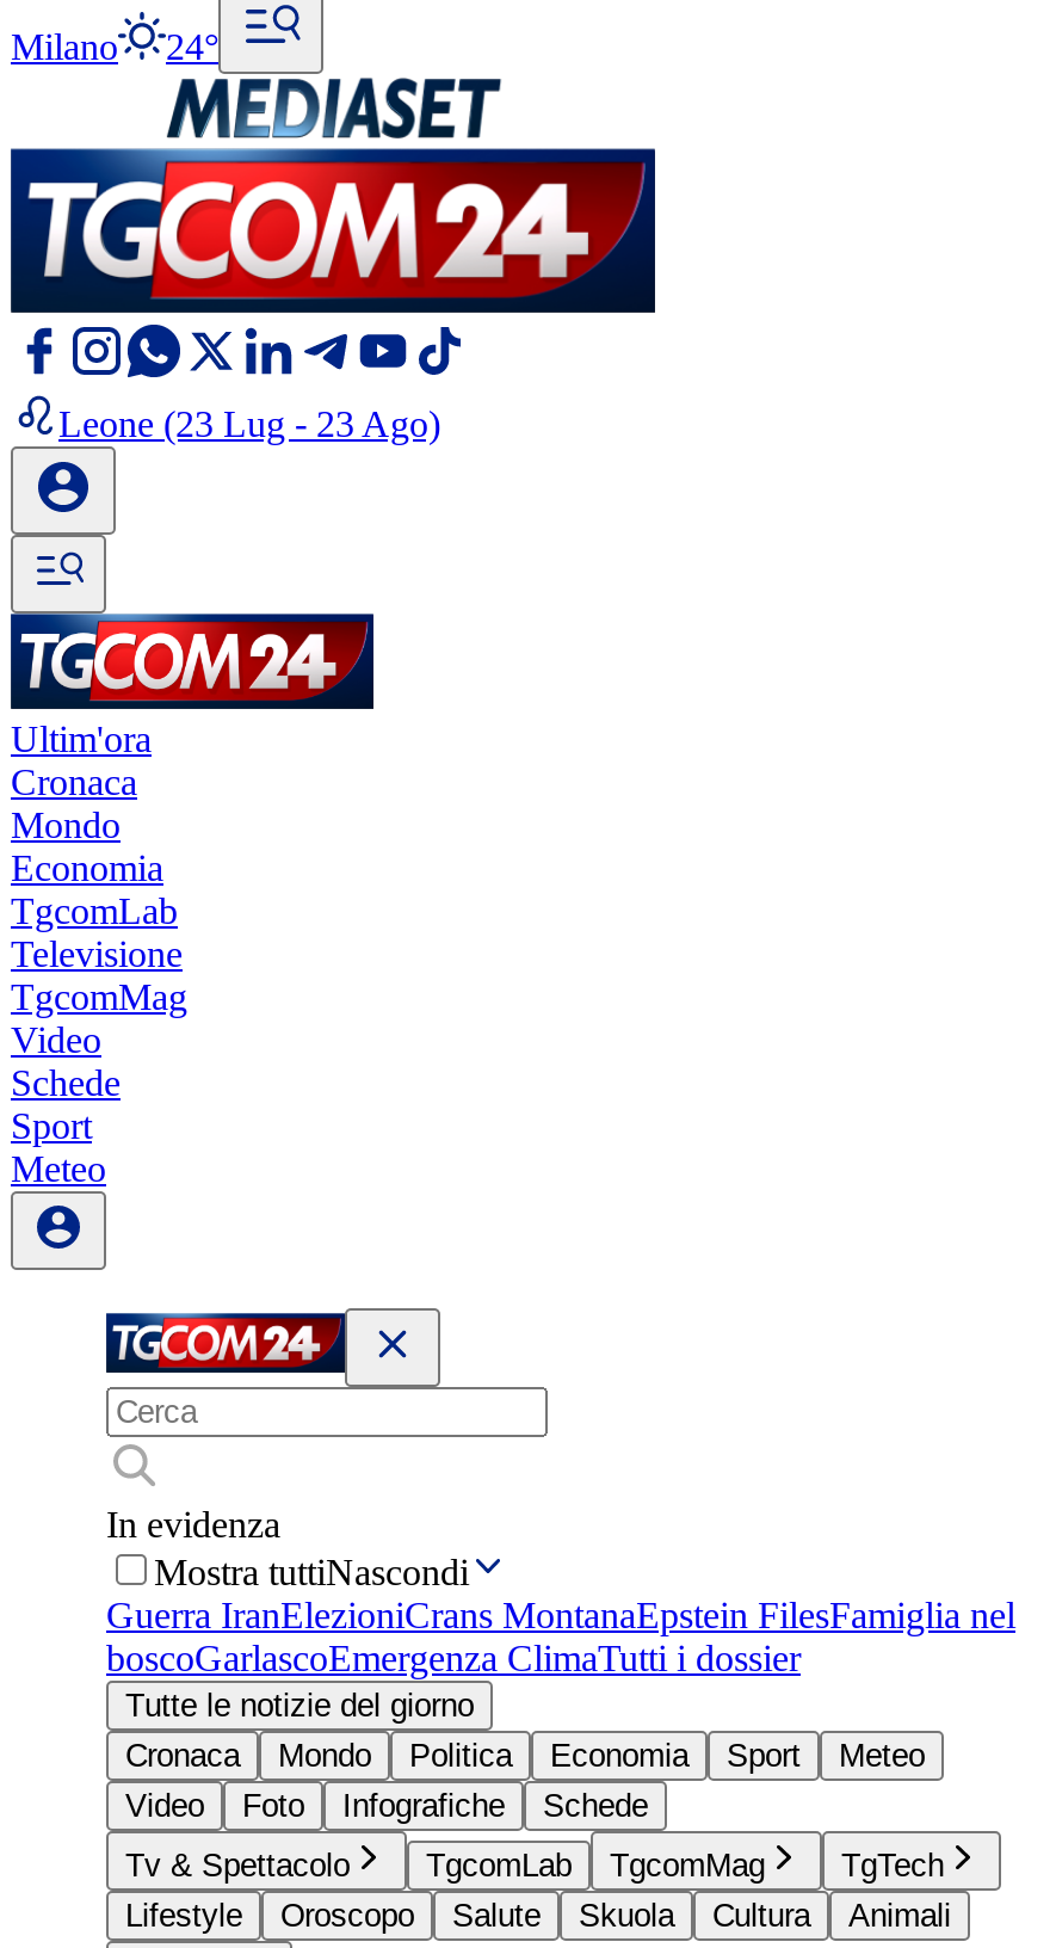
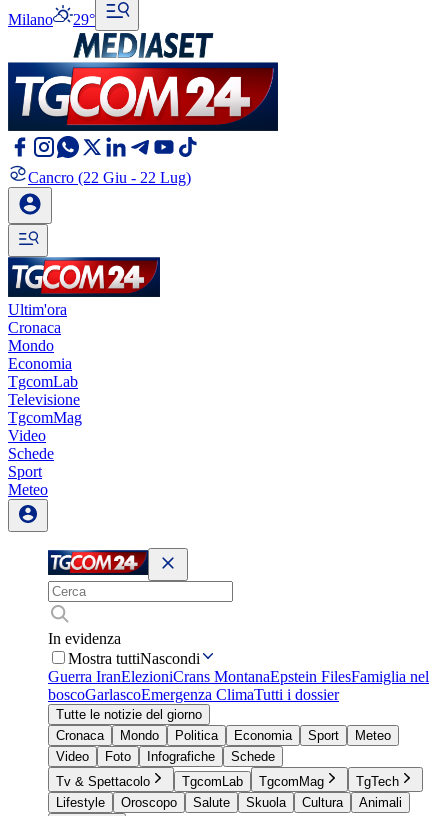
[11,26,218,67] Milano 24° -> [8,11,95,28] Milano 29°
[58,403,440,444] Leone (23 Lug - 23 Ago) -> [28,169,191,186] Cancro (22 Giu - 22 Lug)

